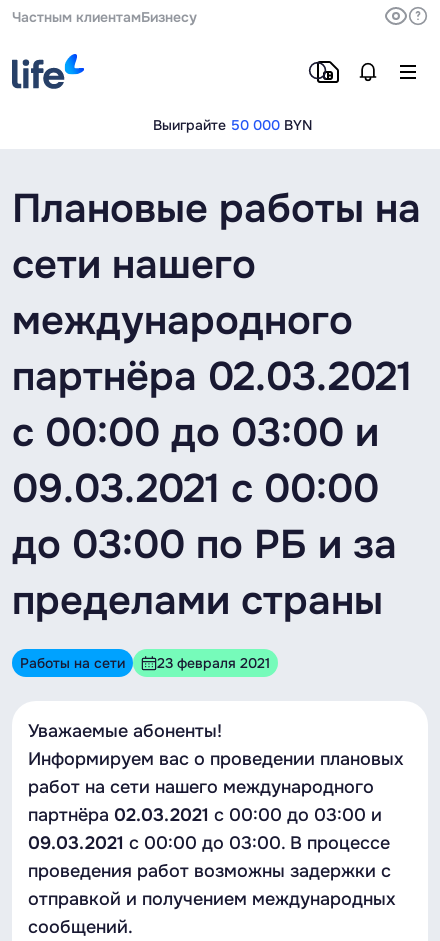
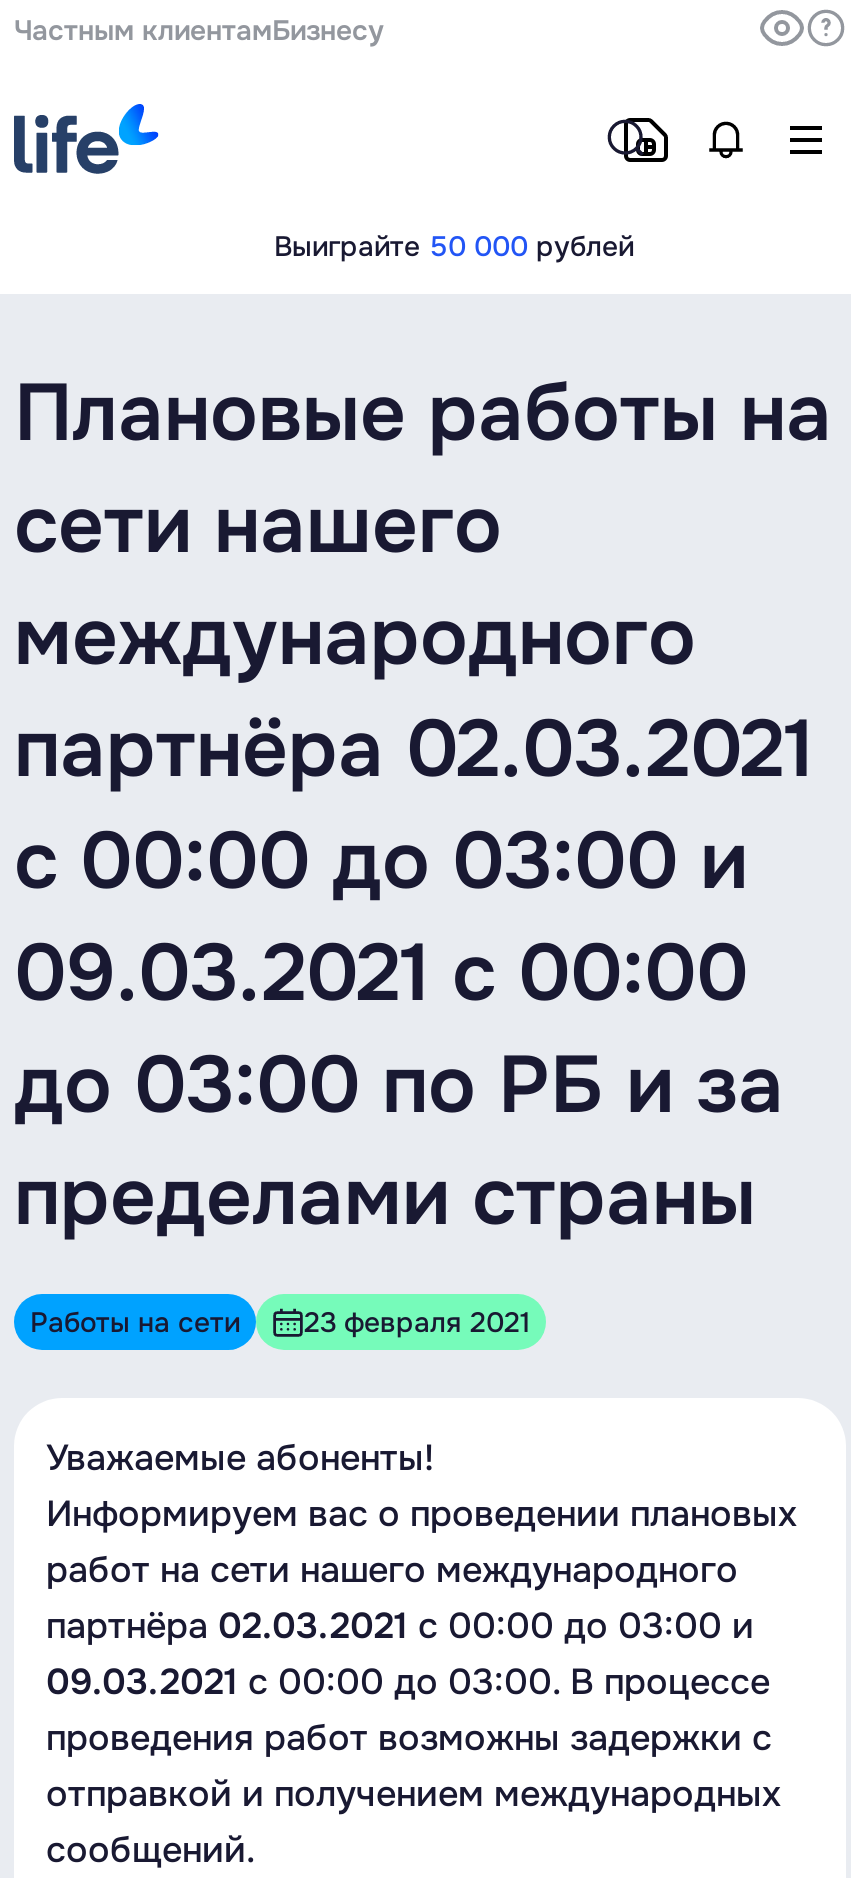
[152,116,311,134] Выиграйте 50 000 BYN -> [274,228,634,264] Выиграйте 50 000 рублей

